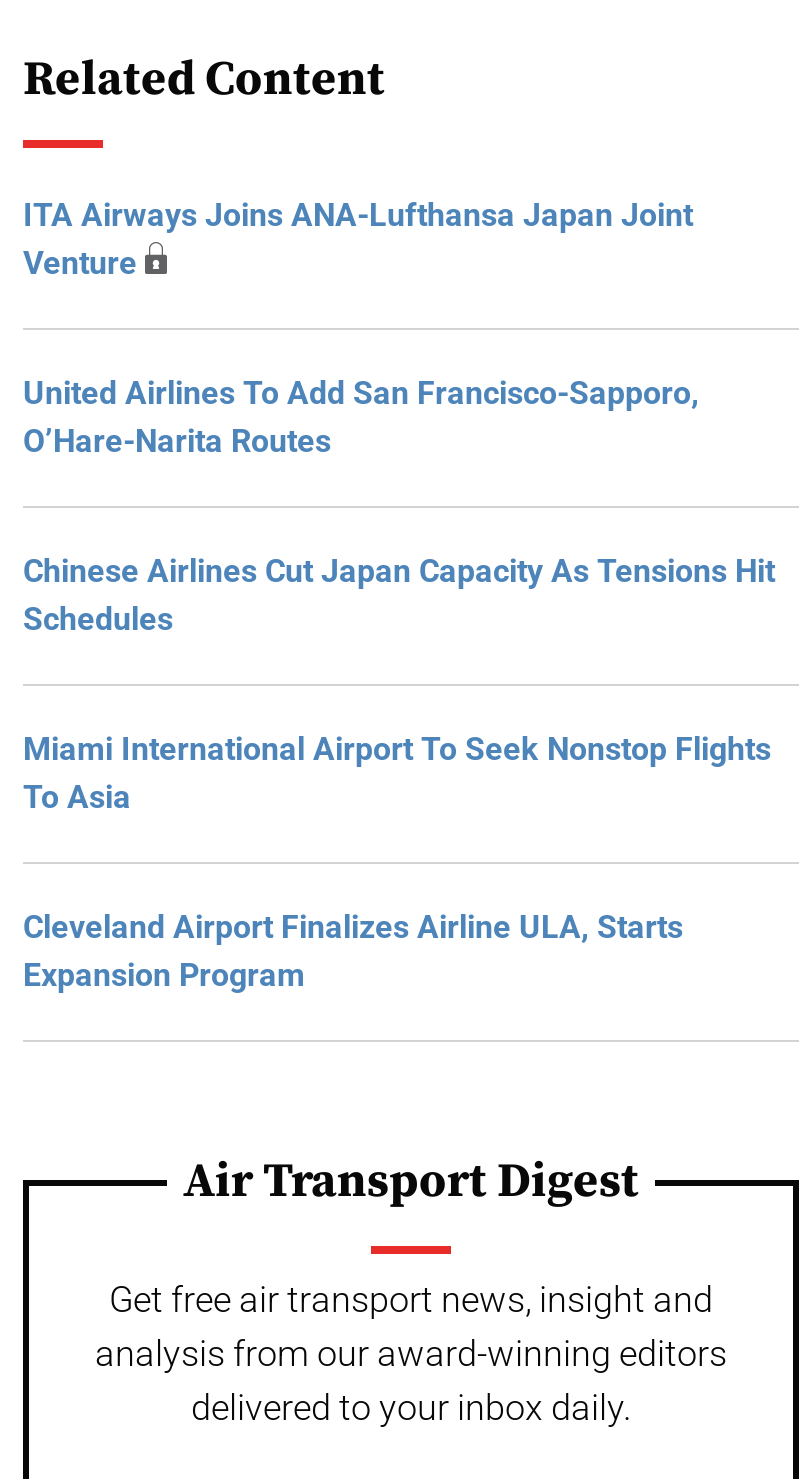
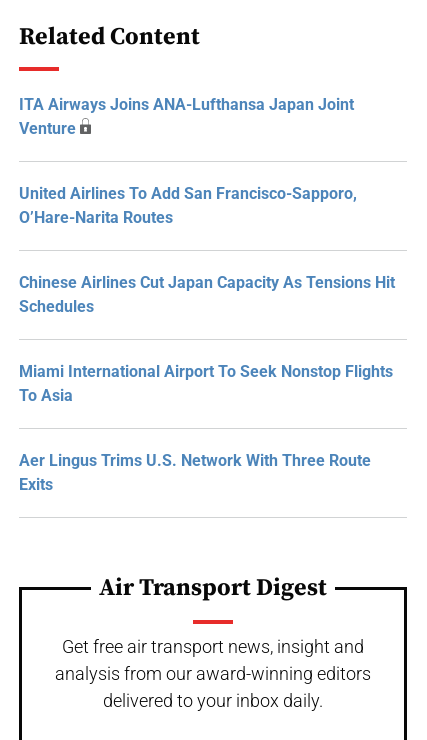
[23,908,683,994] Cleveland Airport Finalizes Airline ULA, Starts | Expansion Program -> [19,451,371,494] Aer Lingus Trims U.S. Network With Three Route | Exits

